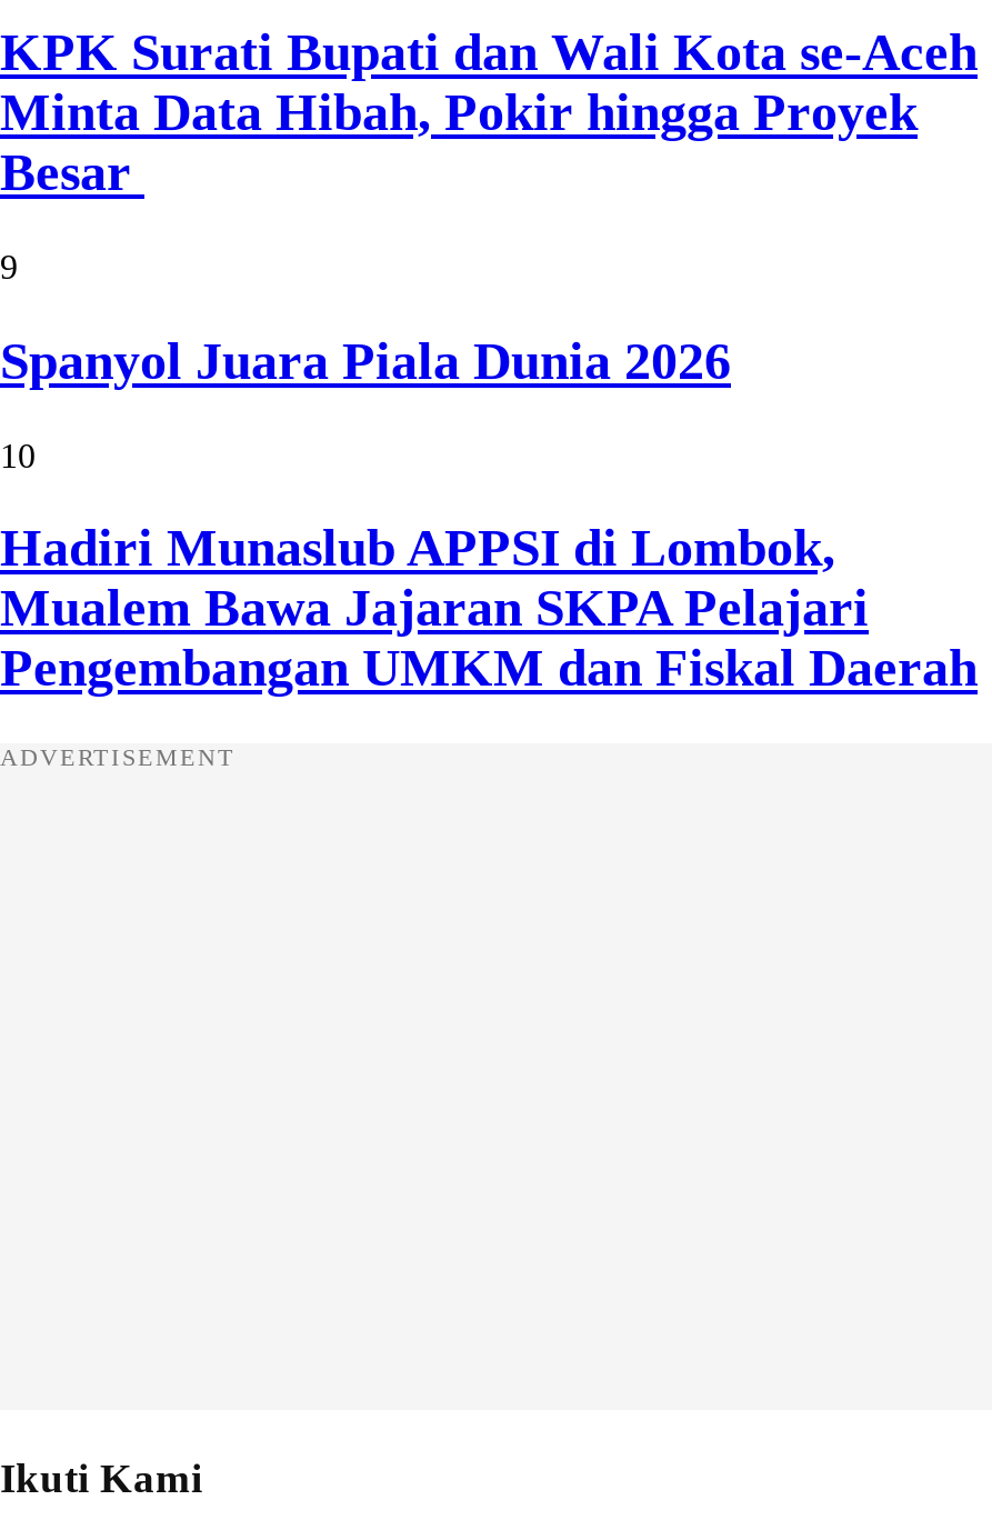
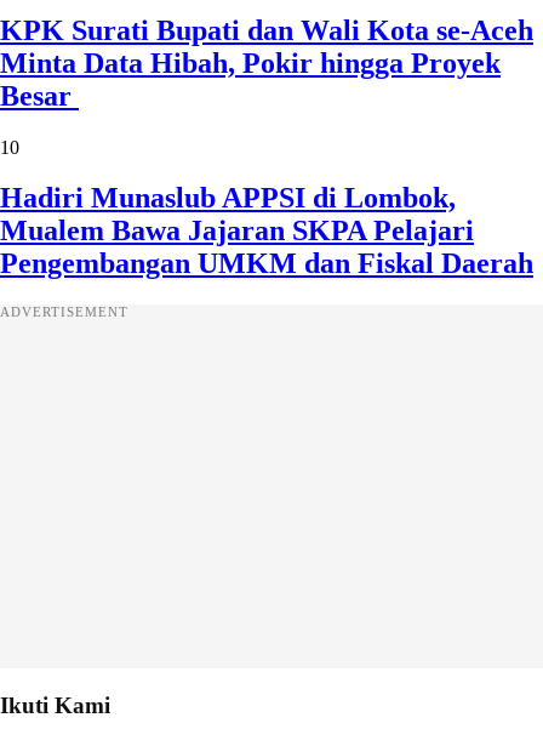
[0,247,731,389] 9 | Spanyol Juara Piala Dunia 2026 -> none

